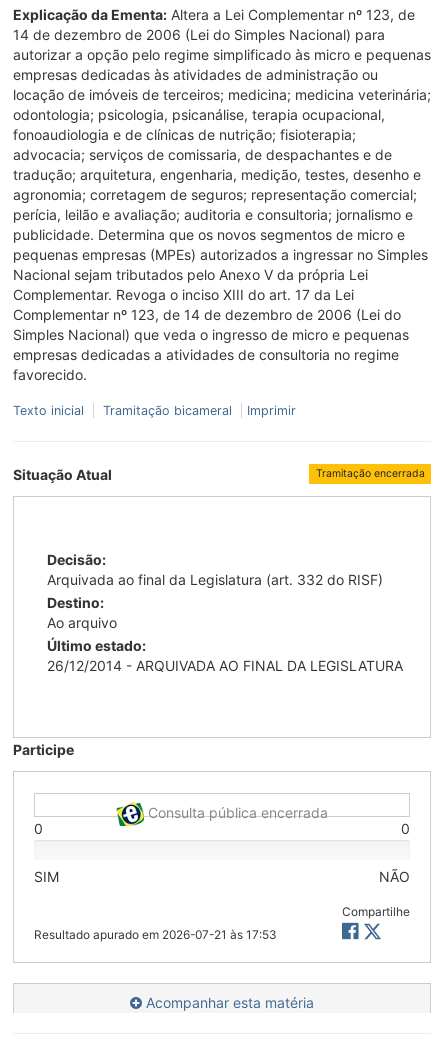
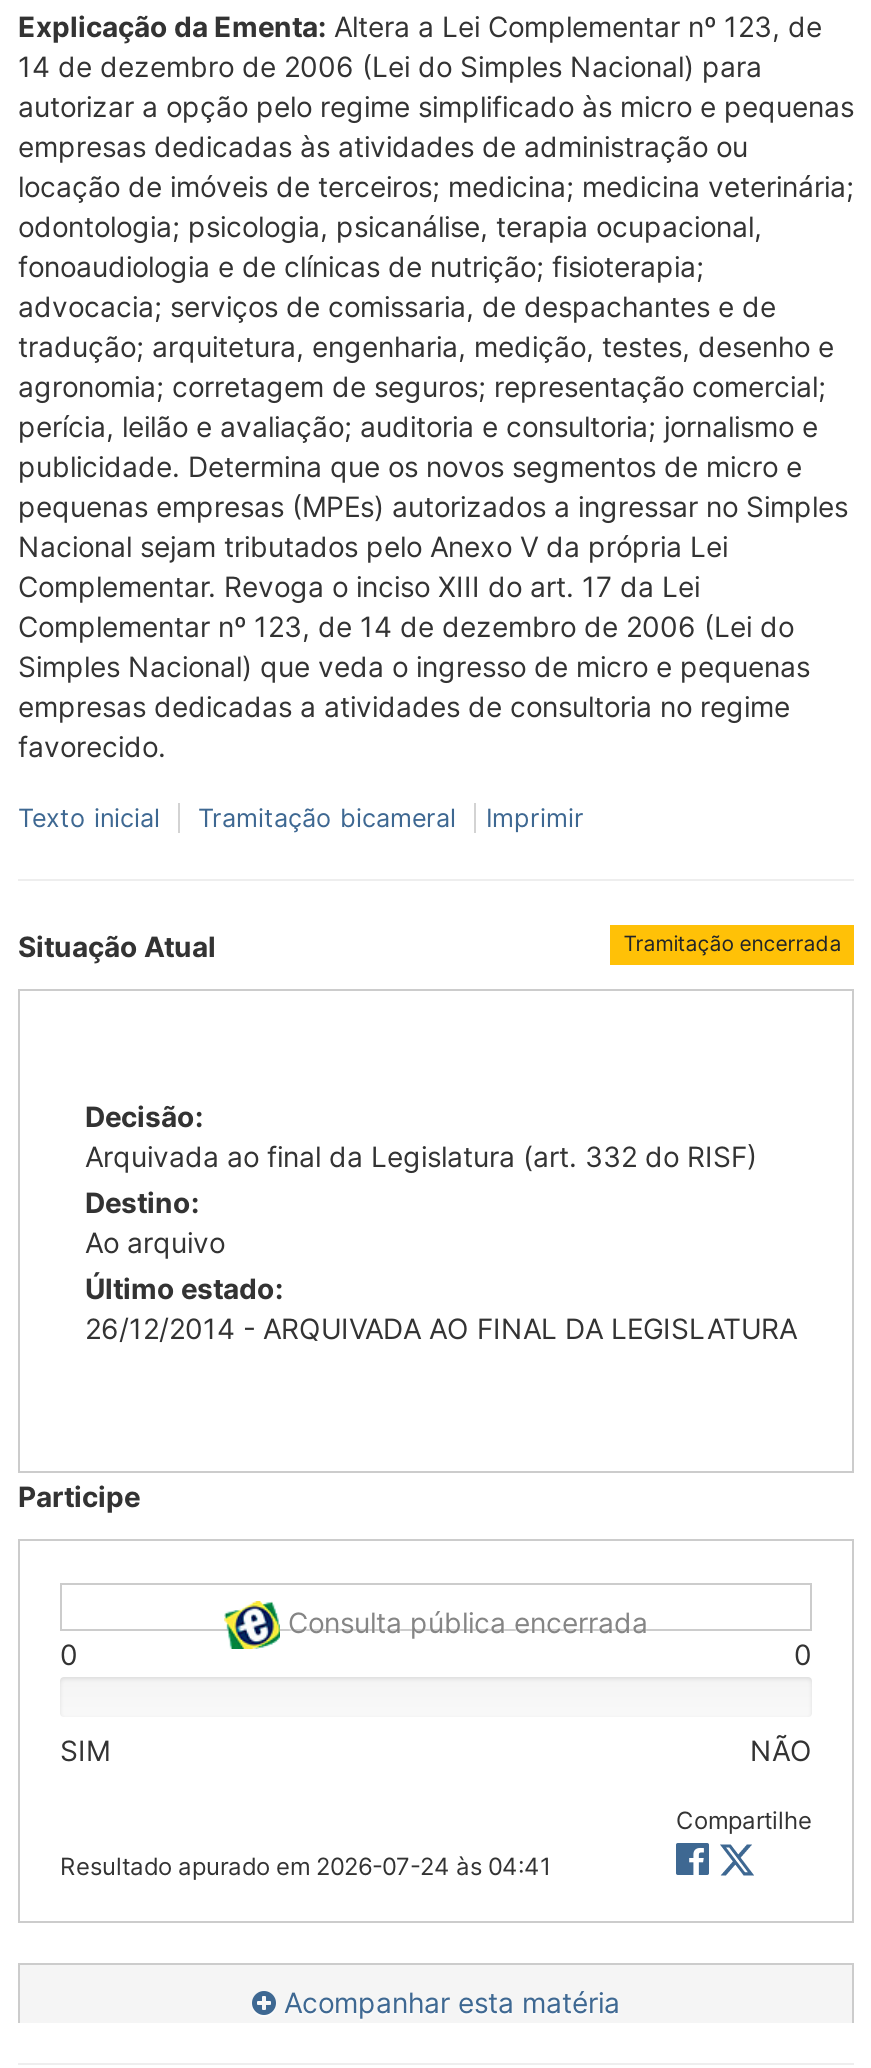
[34,927,277,942] Resultado apurado em 2026-07-21 às 17:53 -> [60,1851,552,1881] Resultado apurado em 2026-07-24 às 04:41

